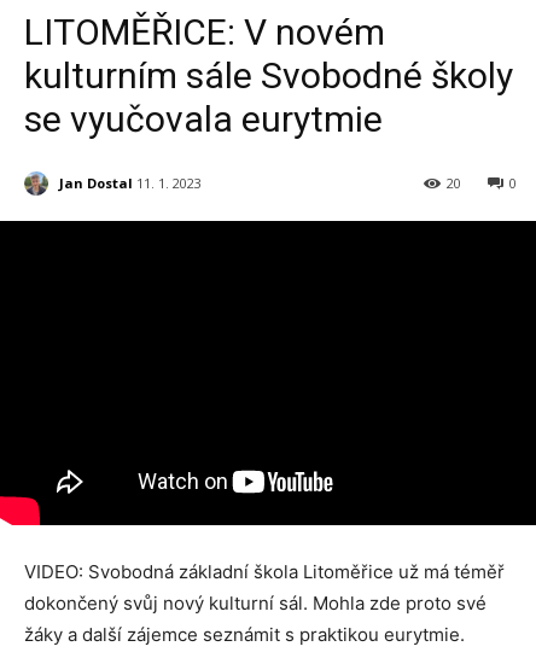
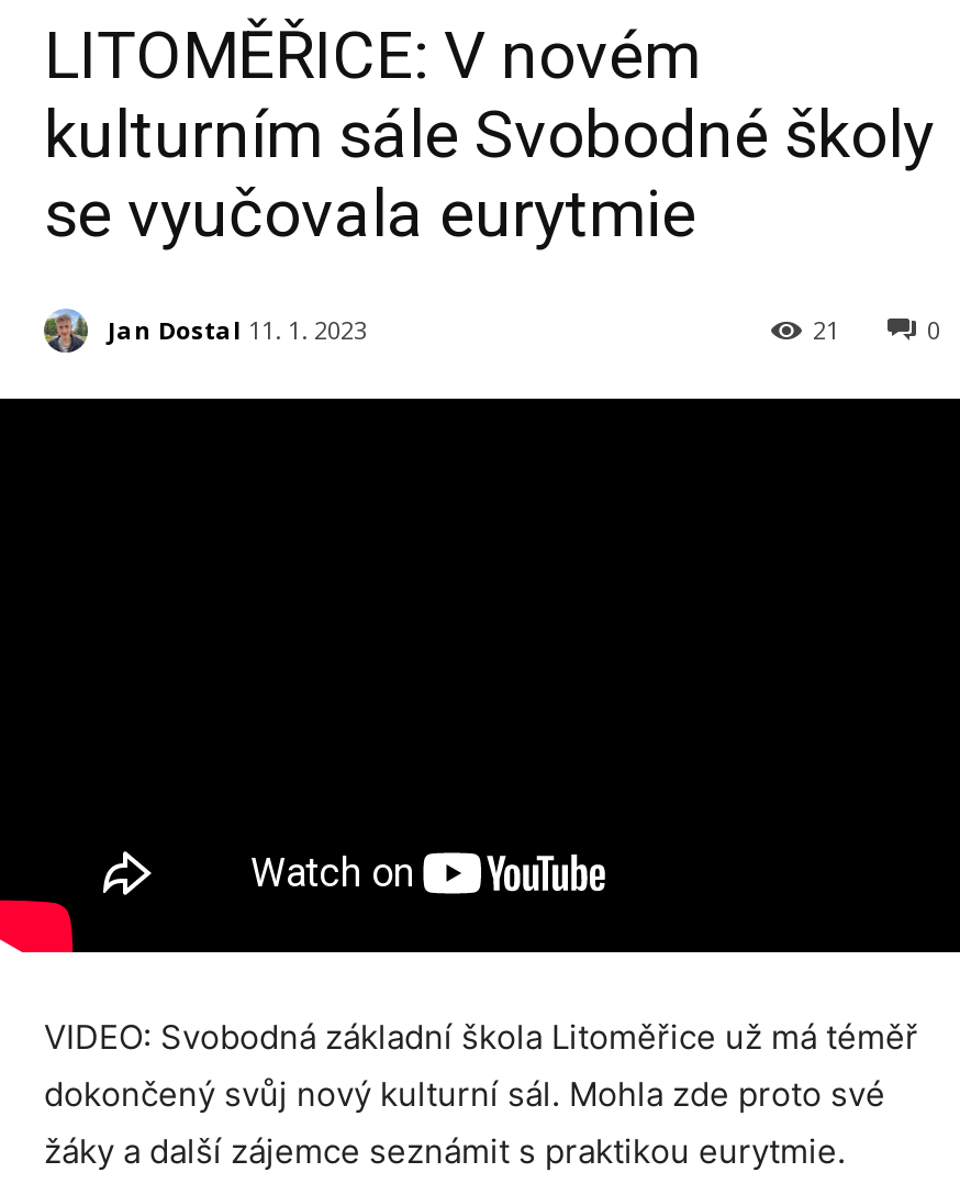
[447,174,461,192] 20 -> [813,313,839,346] 21

